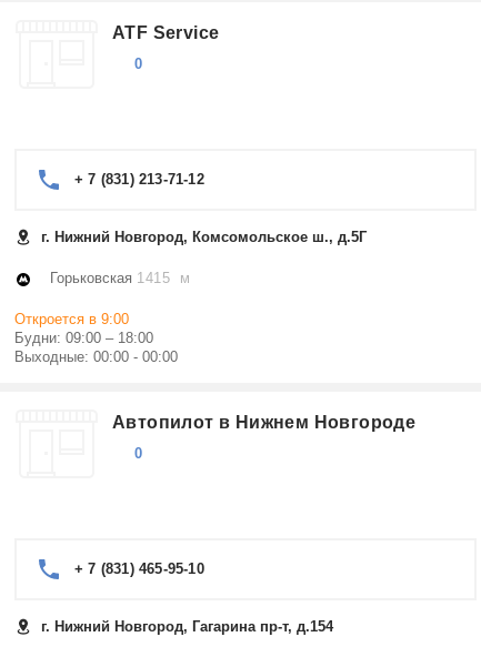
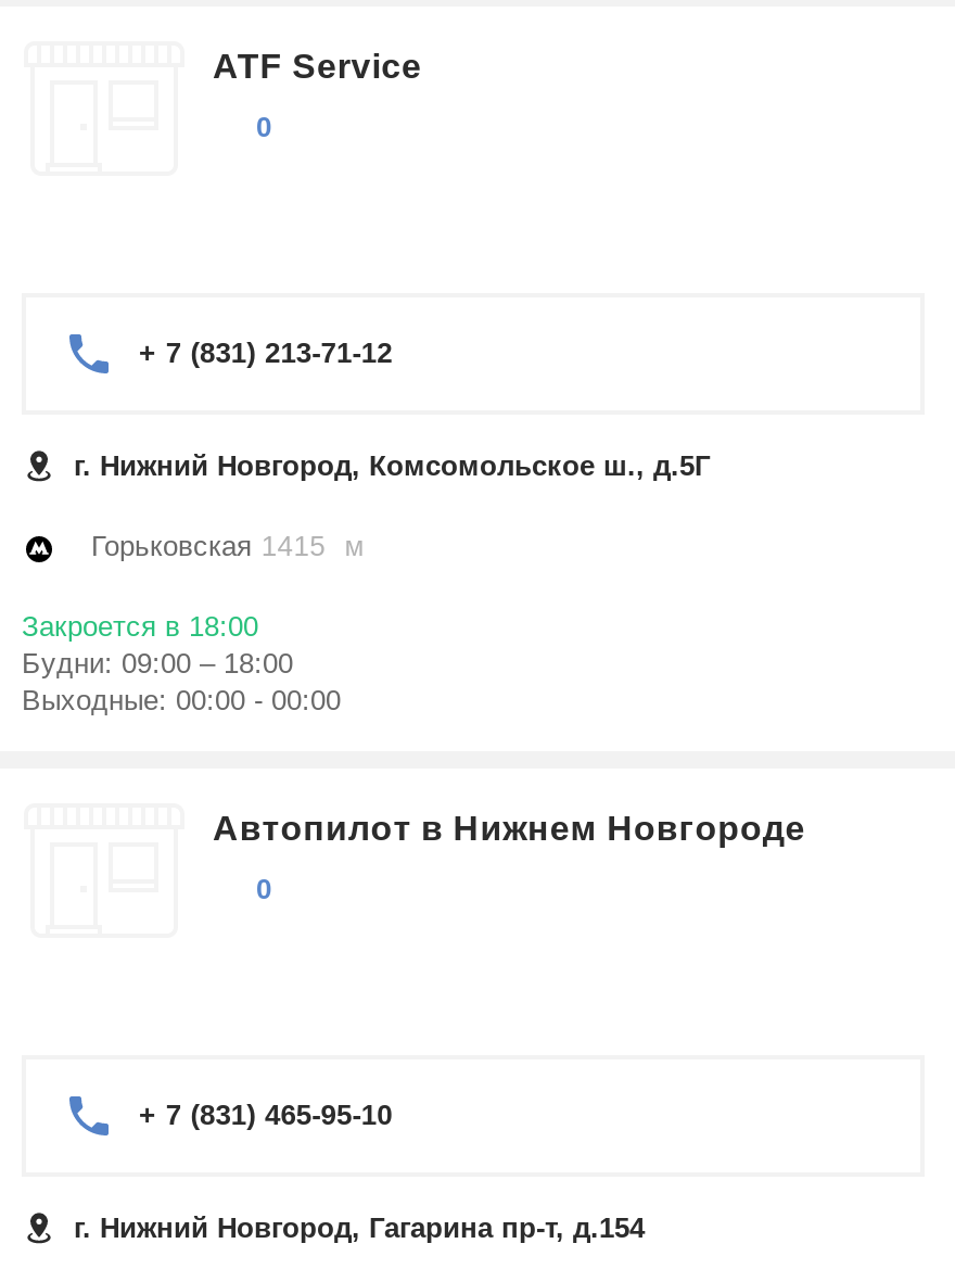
[14,311,129,327] Откроется в 9:00 -> [22,610,258,643] Закроется в 18:00

